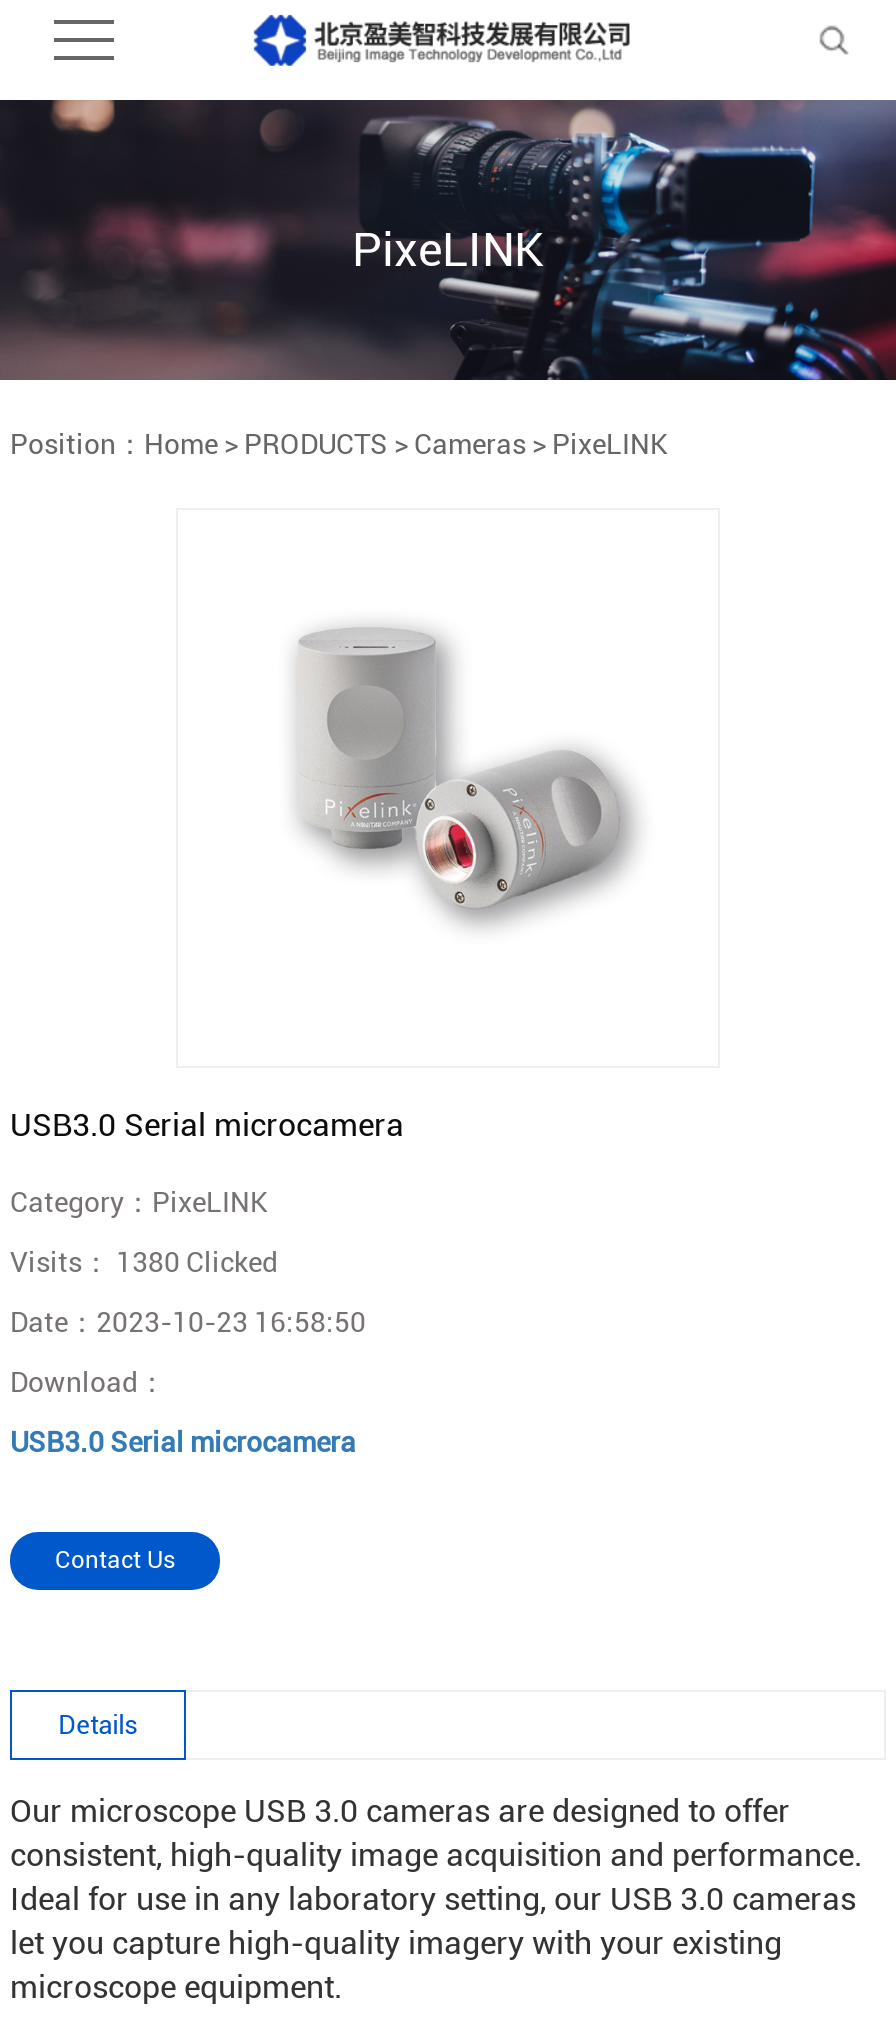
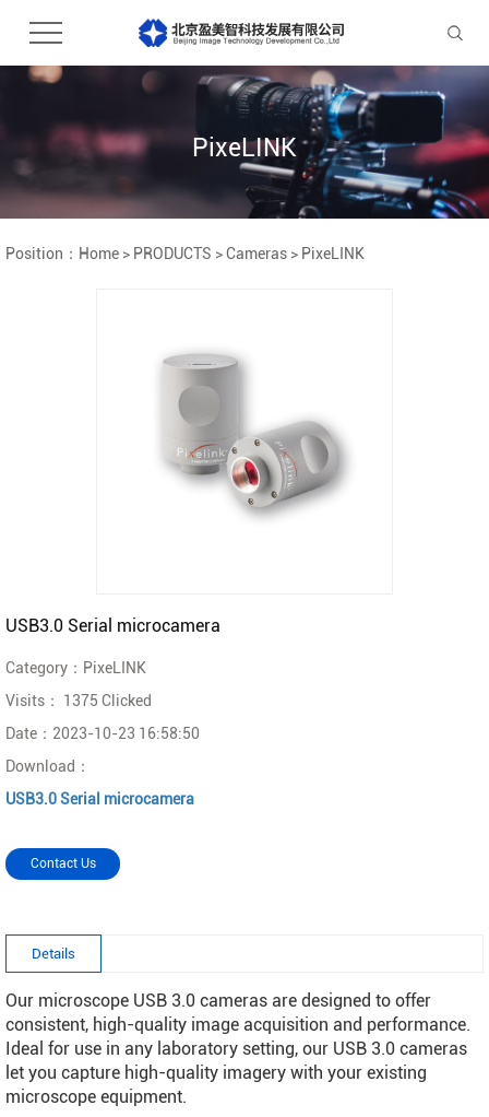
[10,1246,278,1278] Visits：1380 Clicked -> [5,692,152,709] Visits：1375 Clicked

